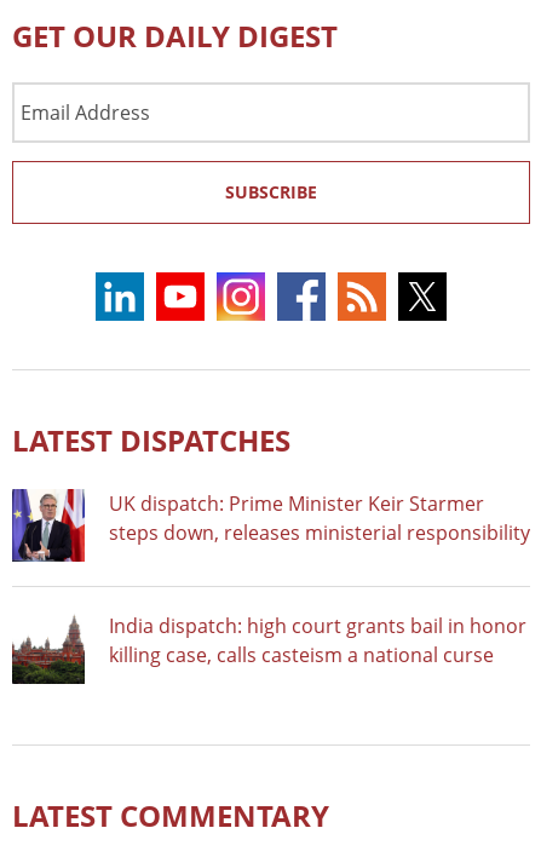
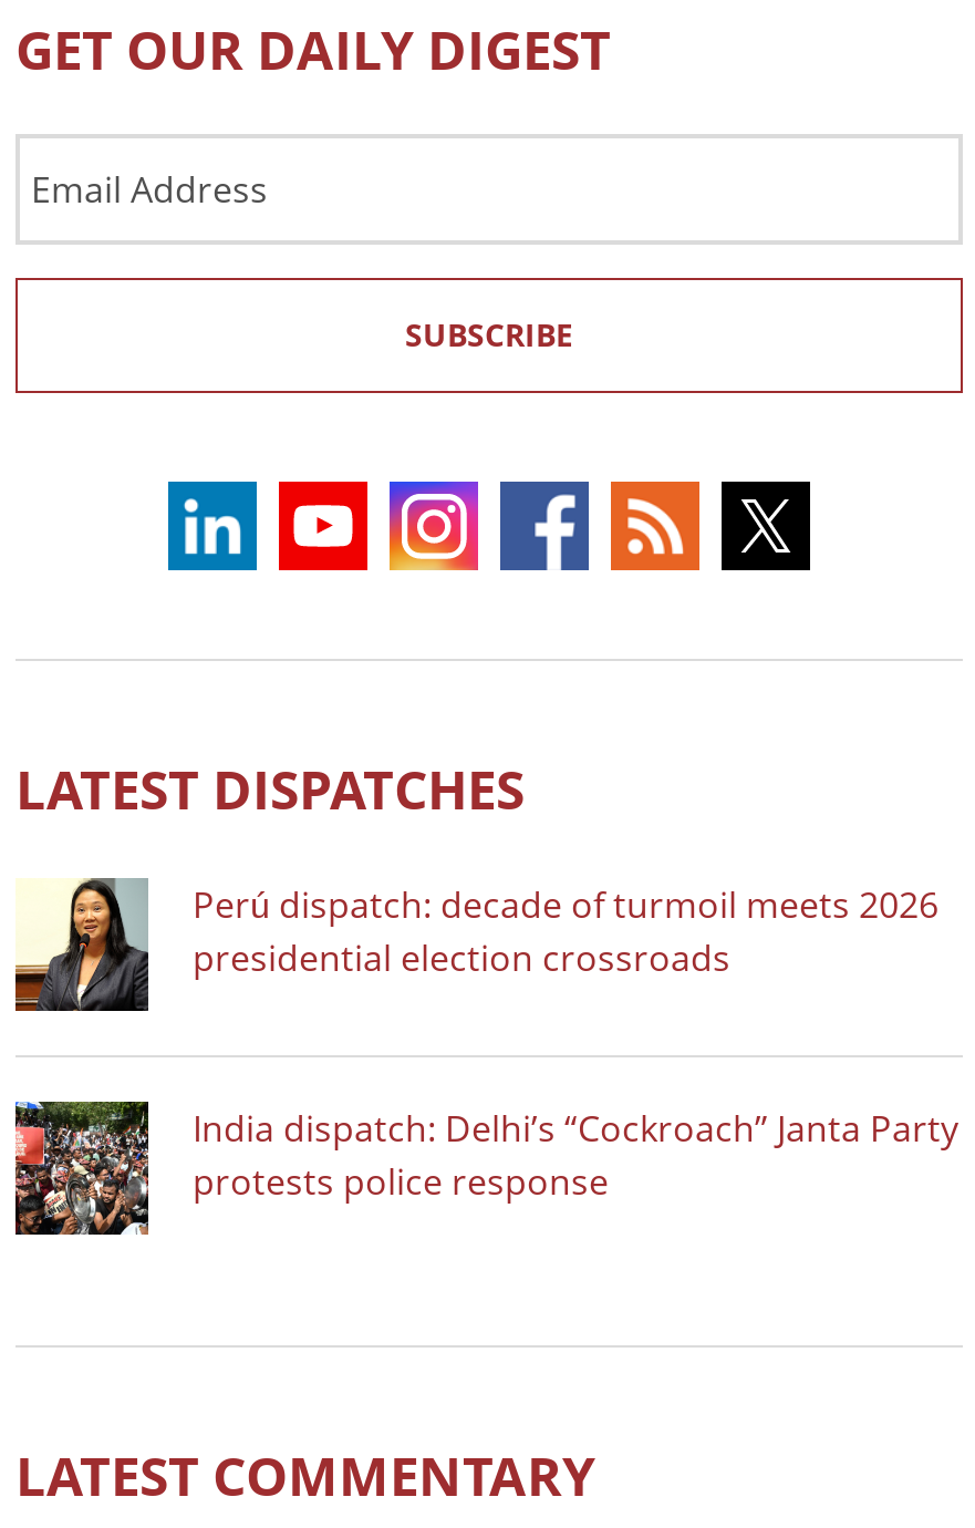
[11,488,530,563] [image] | UK dispatch: Prime Minister Keir Starmer | steps down, releases ministerial responsibility -> [13,876,938,1013] [image] | Perú dispatch: decade of turmoil meets 2026 | presidential election crossroads
[12,611,526,685] [image] | India dispatch: high court grants bail in honor | killing case, calls casteism a national curse -> [13,1099,958,1237] [image] | India dispatch: Delhi’s “Cockroach” Janta Party | protests police response

